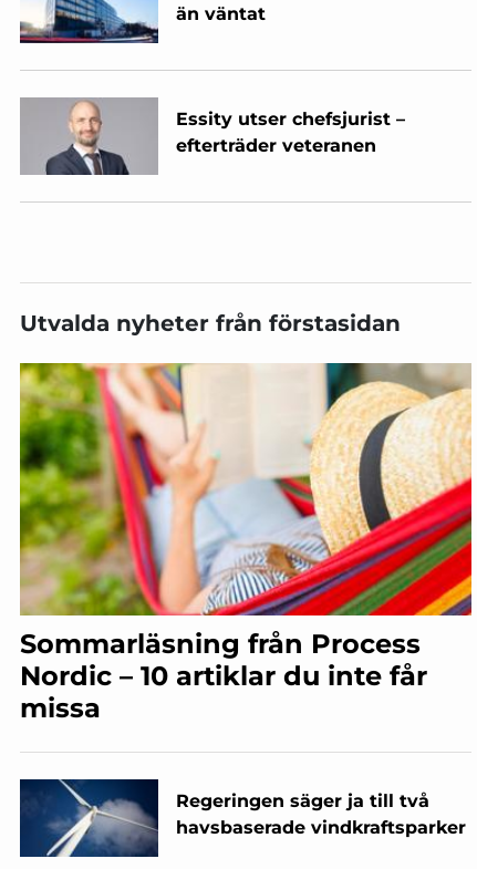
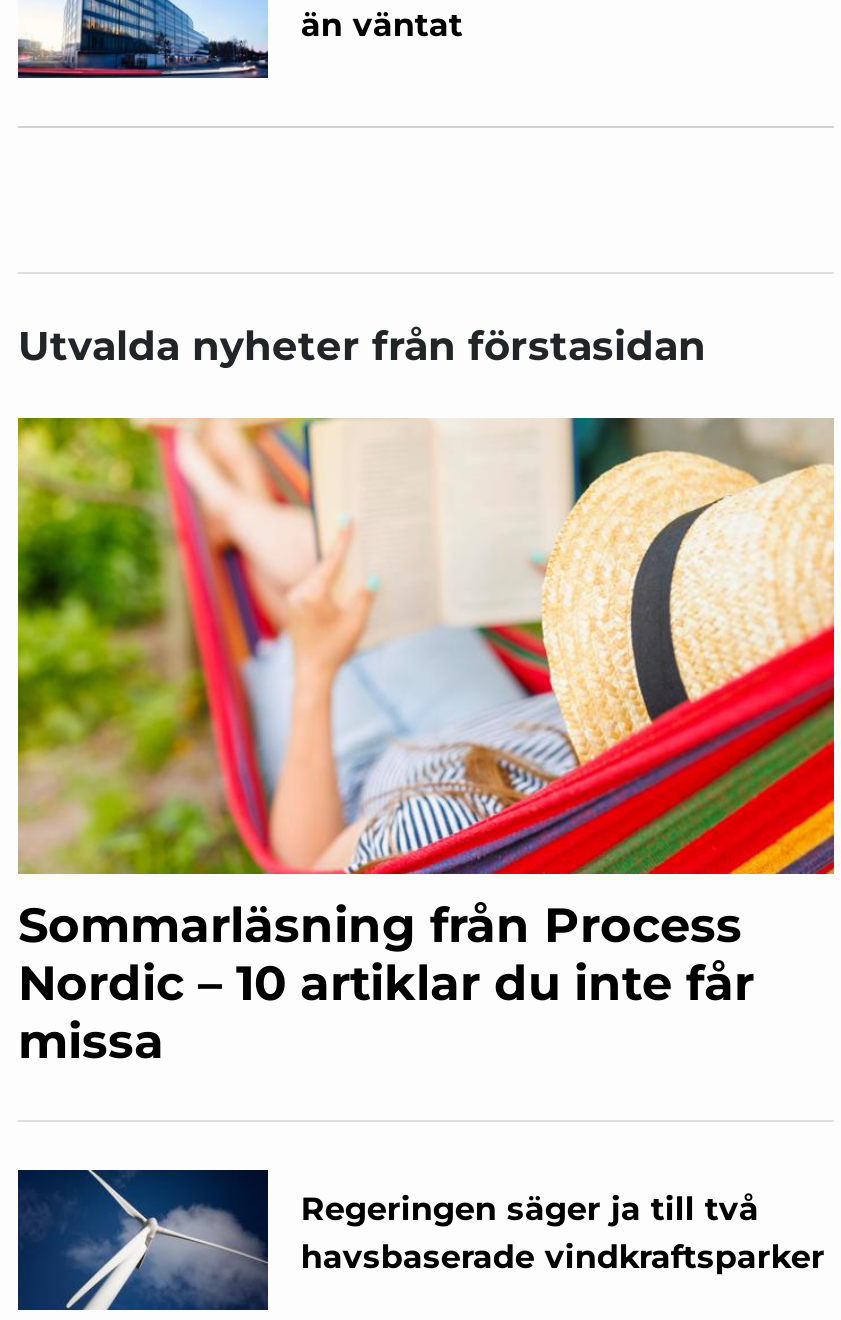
[20,97,405,175] [image] | Essity utser chefsjurist – | efterträder veteranen -> none

